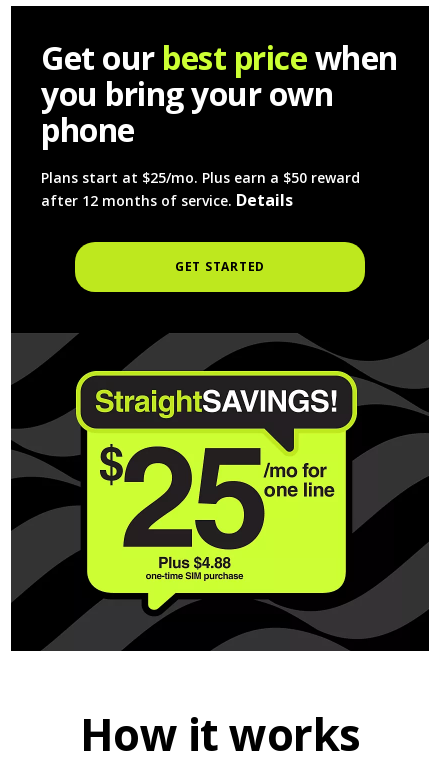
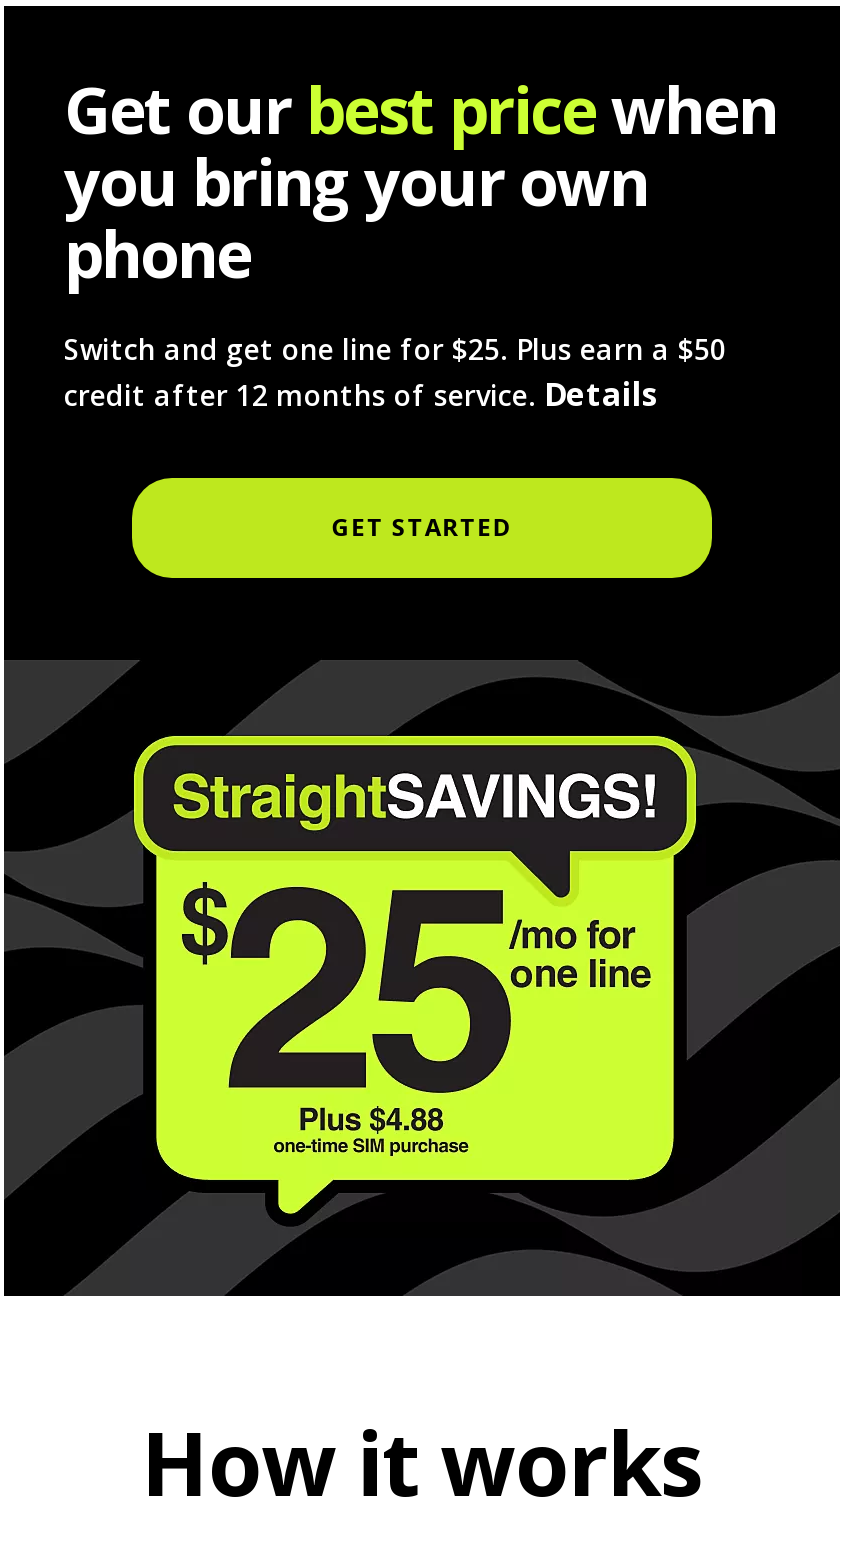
[41,168,360,211] Plans start at $25/mo. Plus earn a $50 reward | after 12 months of service. Details -> [64,330,726,416] Switch and get one line for $25. Plus earn a $50 | credit after 12 months of service. Details

